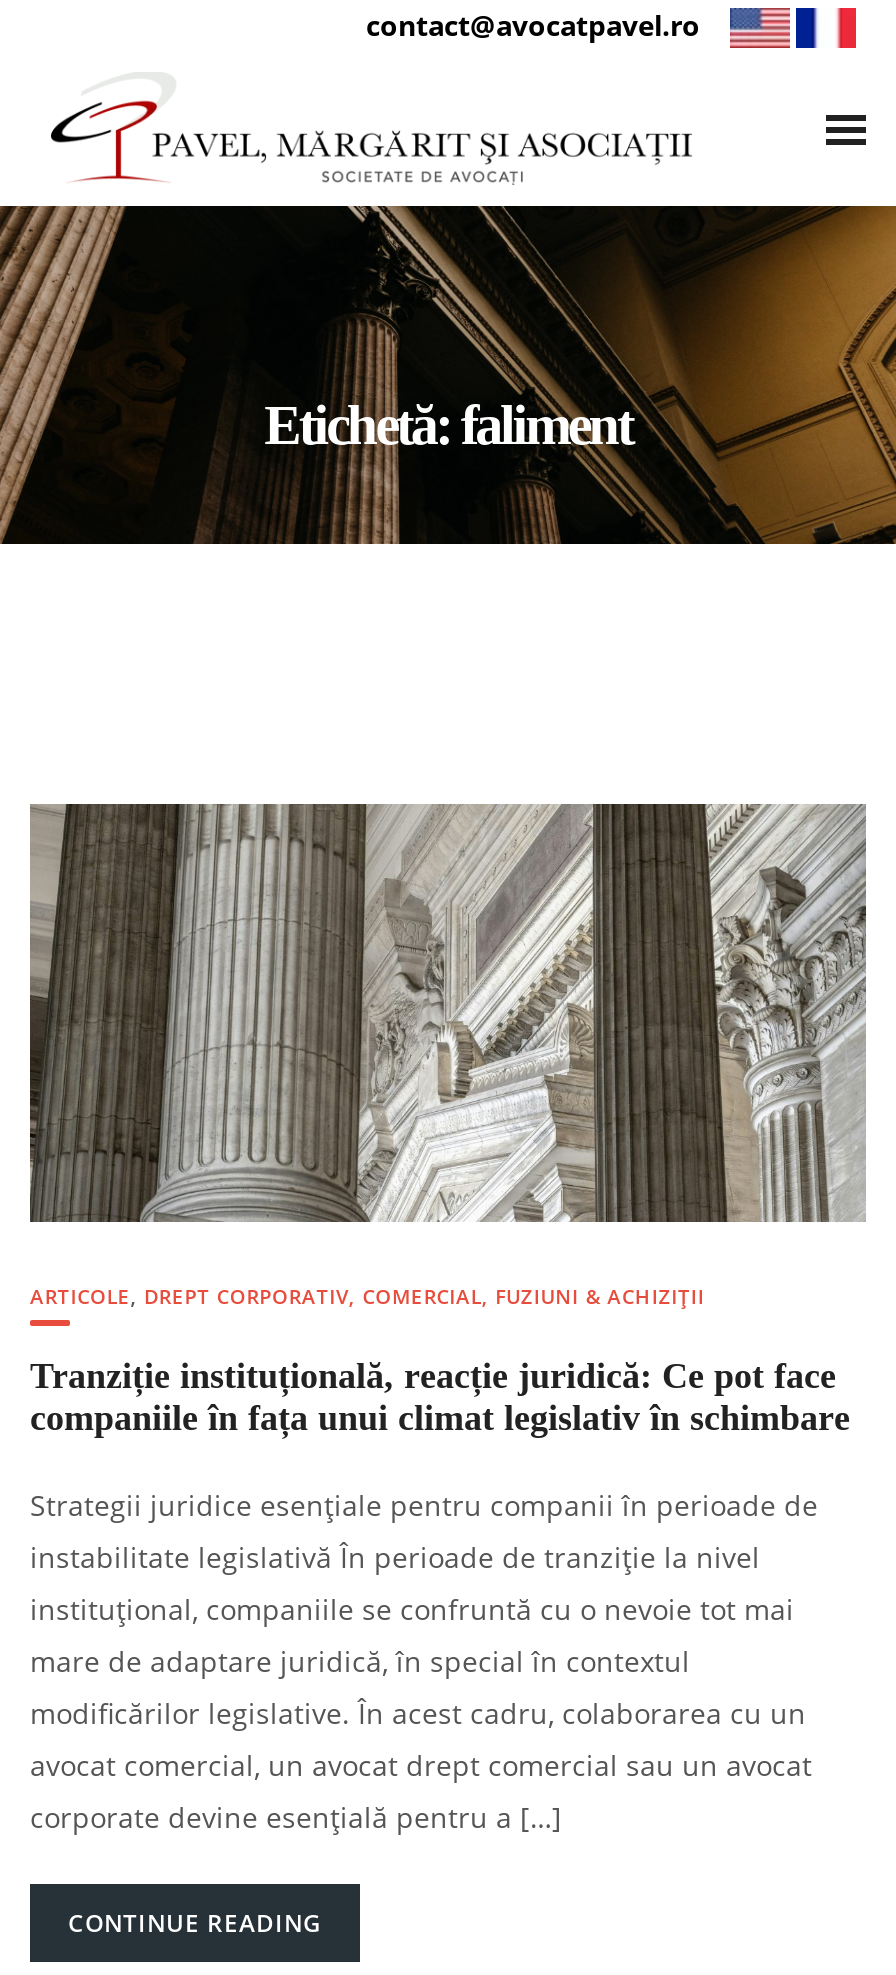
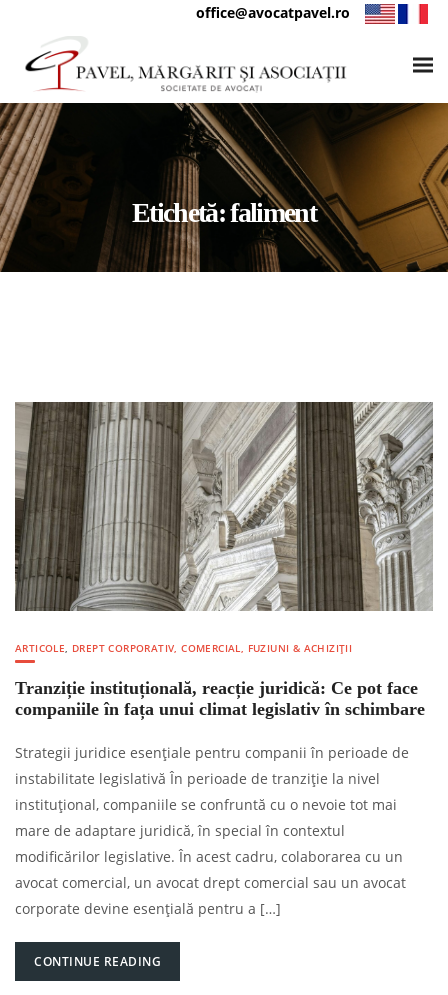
[366,6,700,44] contact@avocatpavel.ro -> [196,3,350,22] office@avocatpavel.ro

